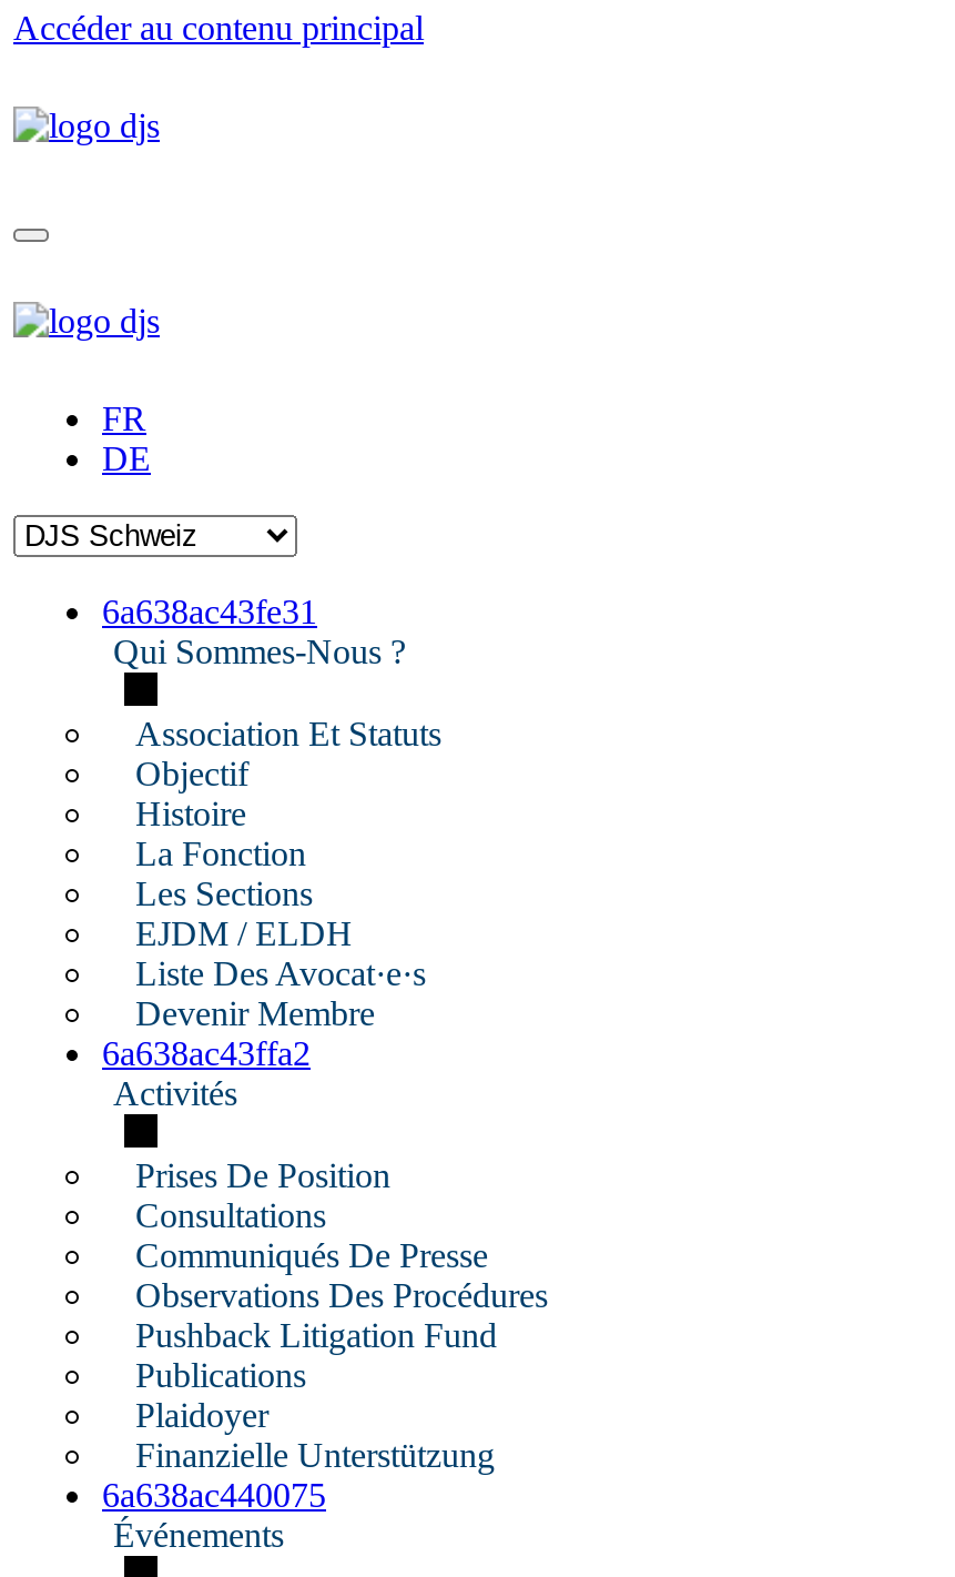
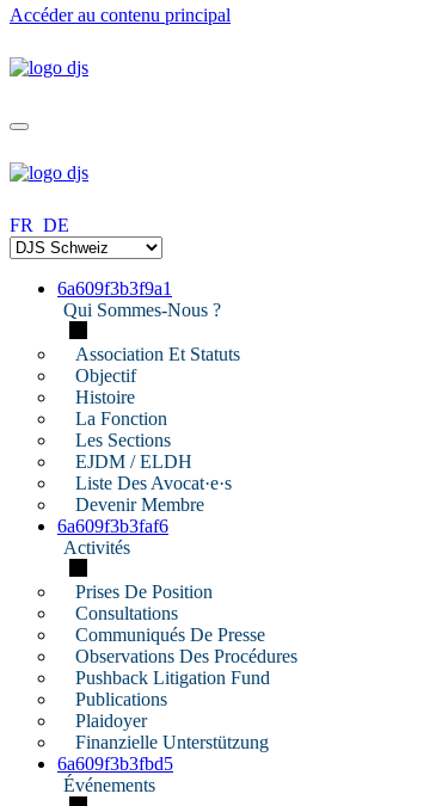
[102,593,317,630] 6a638ac43fe31 -> [57,278,172,299] 6a609f3b3f9a1
[102,1034,311,1072] 6a638ac43ffa2 -> [57,516,168,536] 6a609f3b3faf6
[102,1476,326,1514] 6a638ac440075 -> [57,753,173,774] 6a609f3b3fbd5

